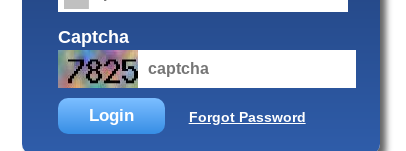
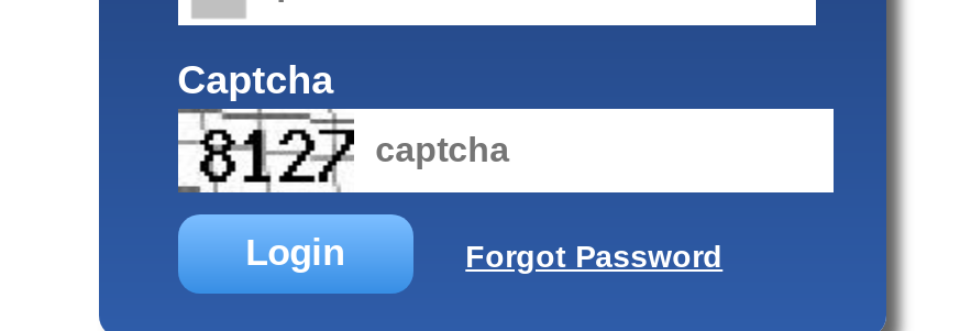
[58,49,139,89] [image] -> [176,107,354,195] [image]

